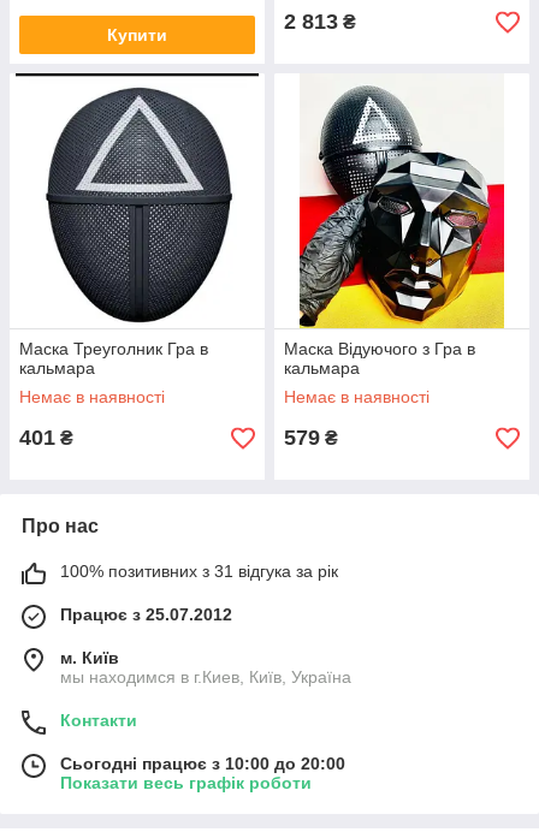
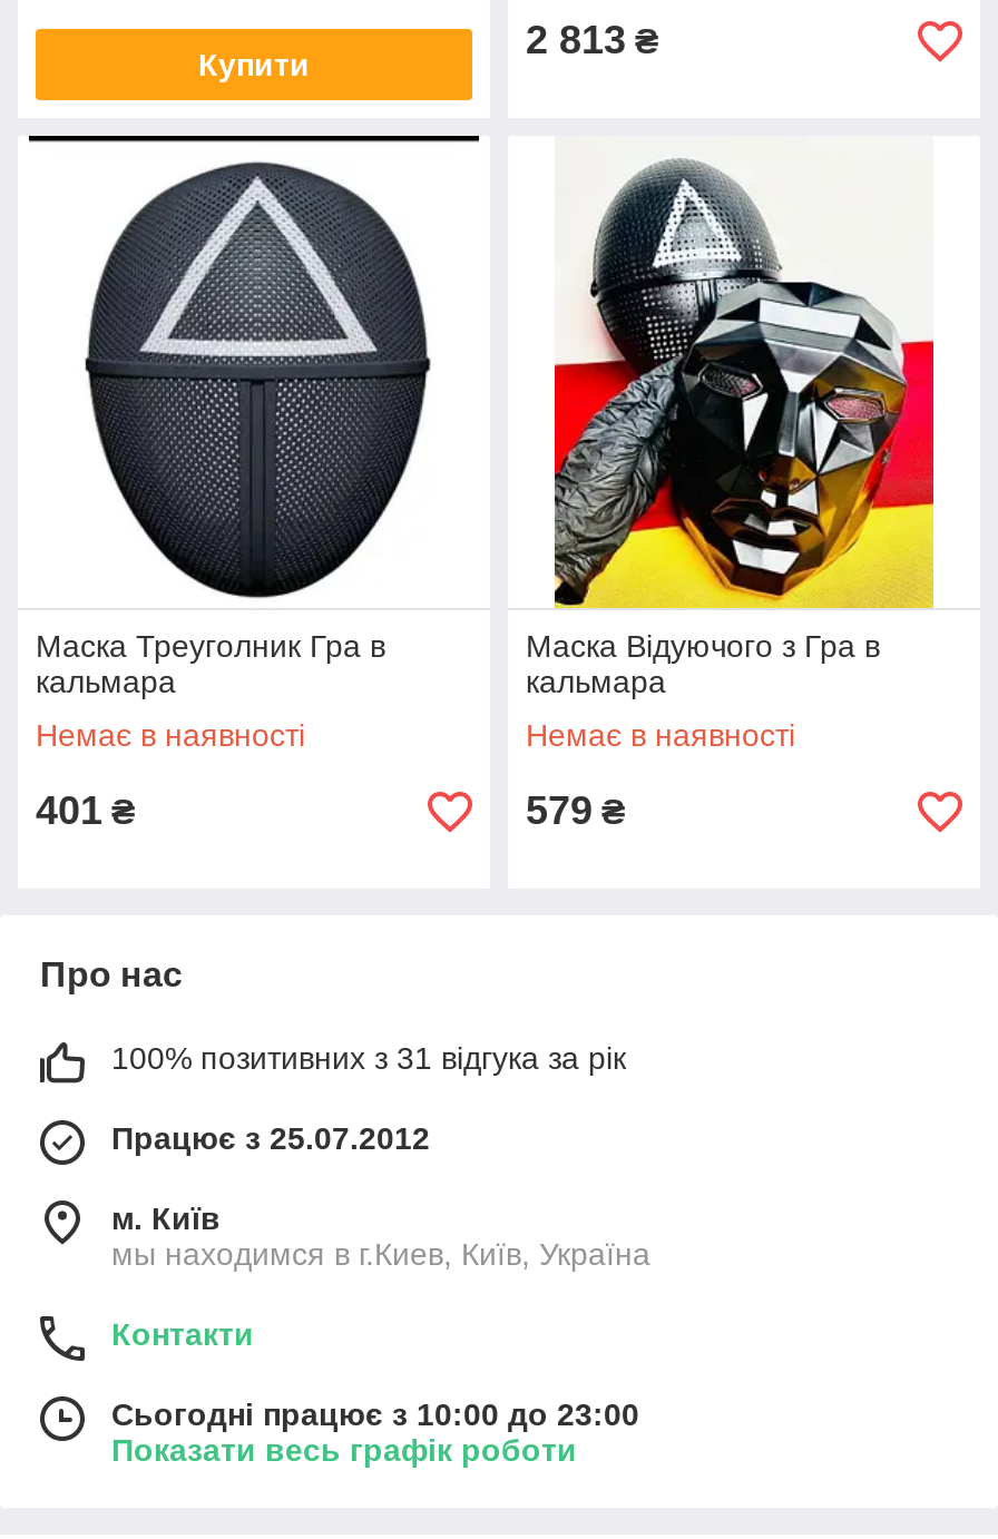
[60,754,345,773] Сьогодні працює з 10:00 до 20:00 -> [111,1396,639,1432] Сьогодні працює з 10:00 до 23:00

